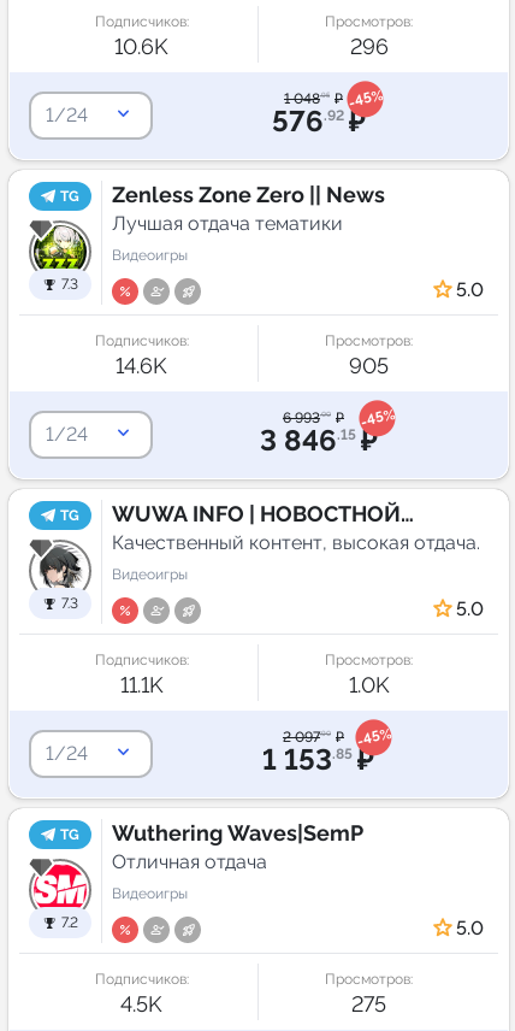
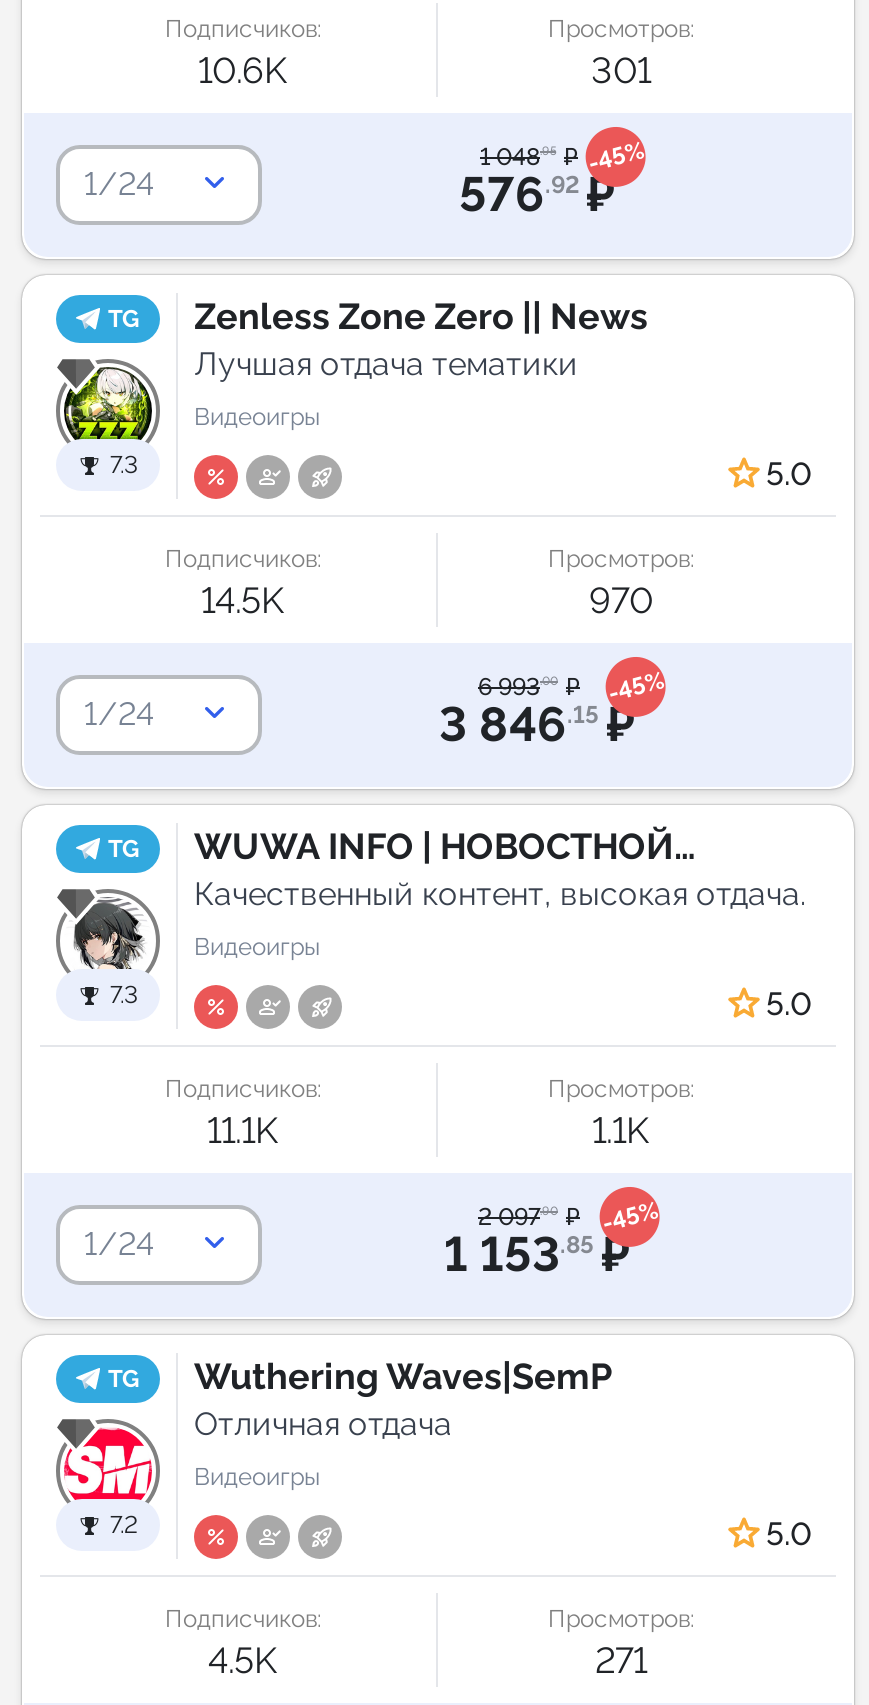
[350,34,388,59] 296 -> [591,49,651,91] 301
[116,353,167,378] 14.6K -> [201,579,285,621] 14.5K
[349,353,389,378] 905 -> [589,579,653,621] 970
[348,672,389,697] 1.0K -> [592,1109,650,1151] 1.1K
[351,991,386,1017] 275 -> [595,1639,647,1681] 271

